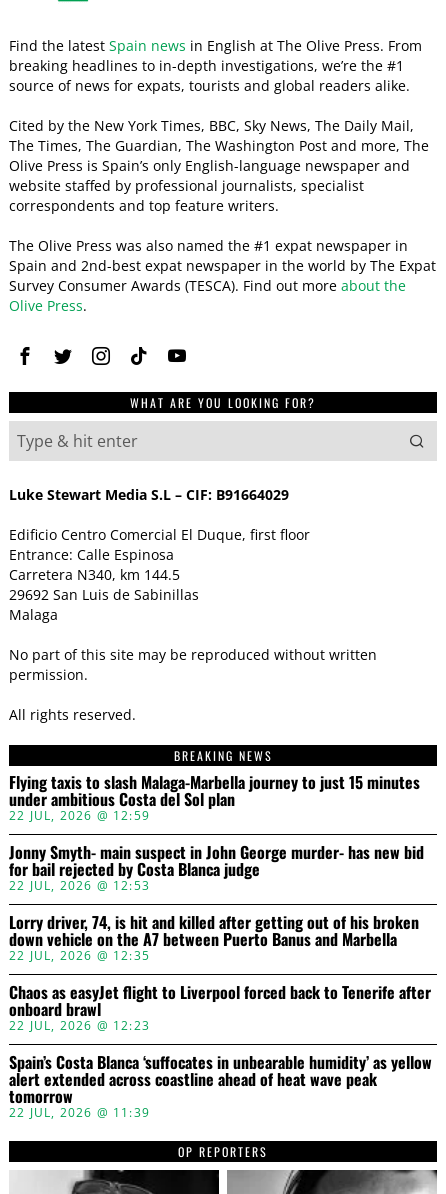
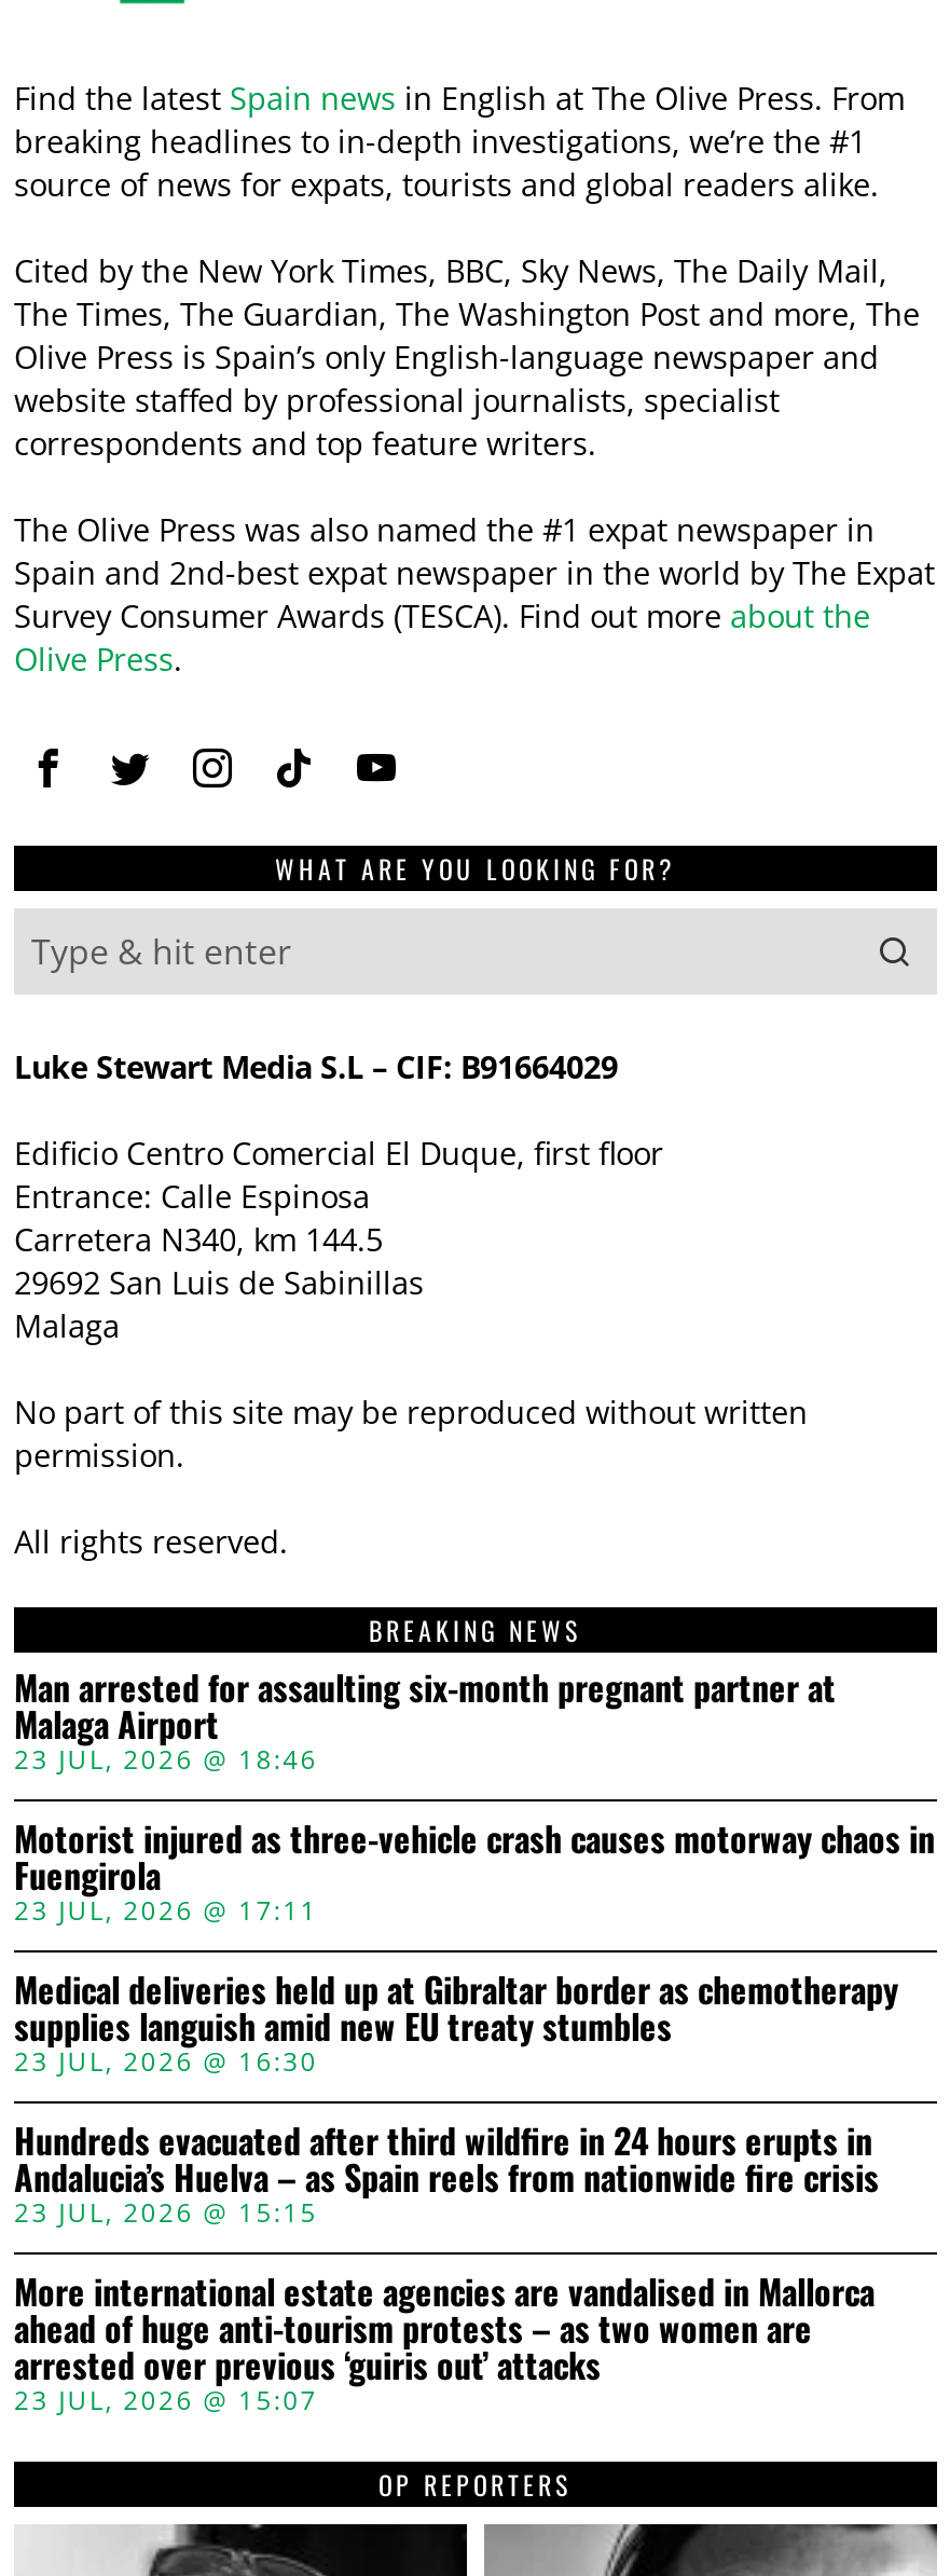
[9,769,420,823] Flying taxis to slash Malaga-Marbella journey to just 15 minutes | under ambitious Costa del Sol plan | 22 JUL, 2026 @ 12:59 -> [14,1660,836,1777] Man arrested for assaulting six-month pregnant partner at | Malaga Airport | 23 JUL, 2026 @ 18:46
[9,839,424,893] Jonny Smyth- main suspect in John George murder- has new bid | for bail rejected by Costa Blanca judge | 22 JUL, 2026 @ 12:53 -> [14,1811,935,1928] Motorist injured as three-vehicle crash causes motorway chaos in | Fuengirola | 23 JUL, 2026 @ 17:11
[9,909,419,963] Lorry driver, 74, is hit and killed after getting out of his broken | down vehicle on the A7 between Puerto Banus and Marbella | 22 JUL, 2026 @ 12:35 -> [14,1962,898,2079] Medical deliveries held up at Gibraltar border as chemotherapy | supplies languish amid new EU treaty stumbles | 23 JUL, 2026 @ 16:30
[9,979,431,1033] Chaos as easyJet flight to Liverpool forced back to Tenerife after | onboard brawl | 22 JUL, 2026 @ 12:23 -> [14,2113,879,2230] Hundreds evacuated after third wildfire in 24 hours erupts in | Andalucia’s Huelva – as Spain reels from nationwide fire crisis | 23 JUL, 2026 @ 15:15
[9,1049,432,1120] Spain’s Costa Blanca ‘suffocates in unbearable humidity’ as yellow | alert extended across coastline ahead of heat wave peak | tomorrow | 22 JUL, 2026 @ 11:39 -> [14,2264,875,2417] More international estate agencies are vandalised in Mallorca | ahead of huge anti-tourism protests – as two women are | arrested over previous ‘guiris out’ attacks | 23 JUL, 2026 @ 15:07

